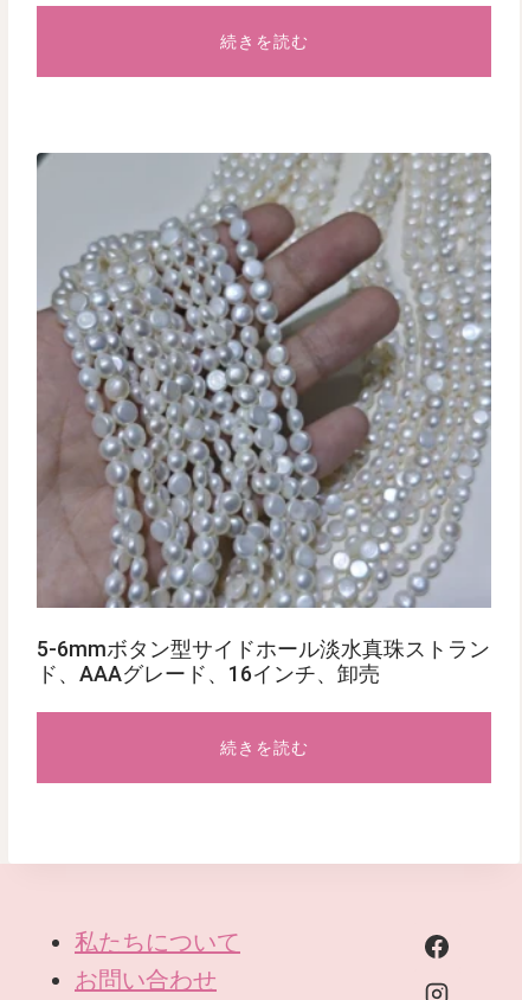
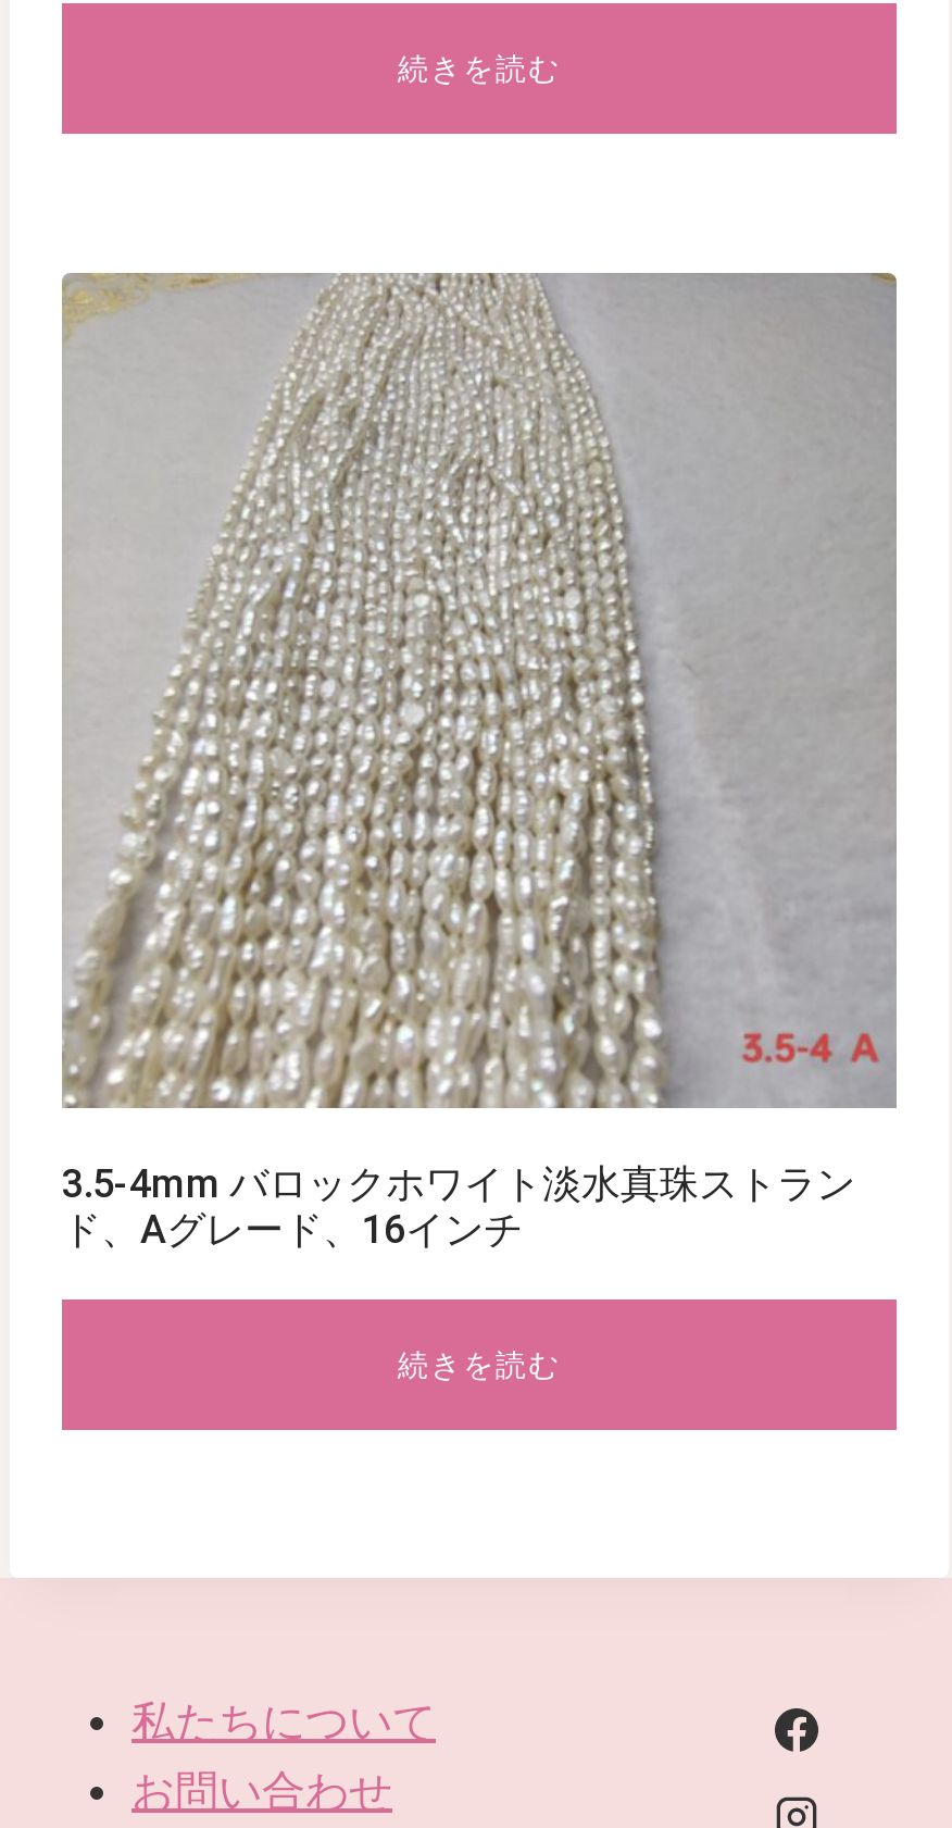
[36,153,491,686] [image] | 5-6mmボタン型サイドホール淡水真珠ストラン | ド、AAAグレード、16インチ、卸売 -> [60,271,897,1253] [image] | 3.5-4mm バロックホワイト淡水真珠ストラン | ド、Aグレード、16インチ

